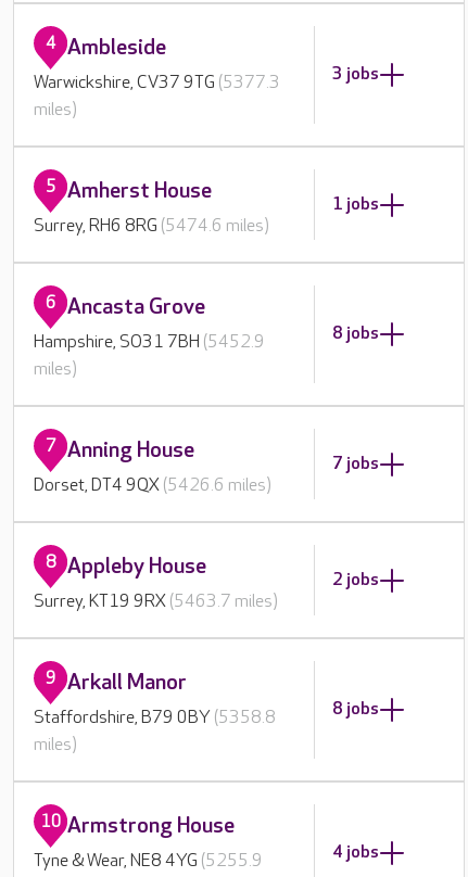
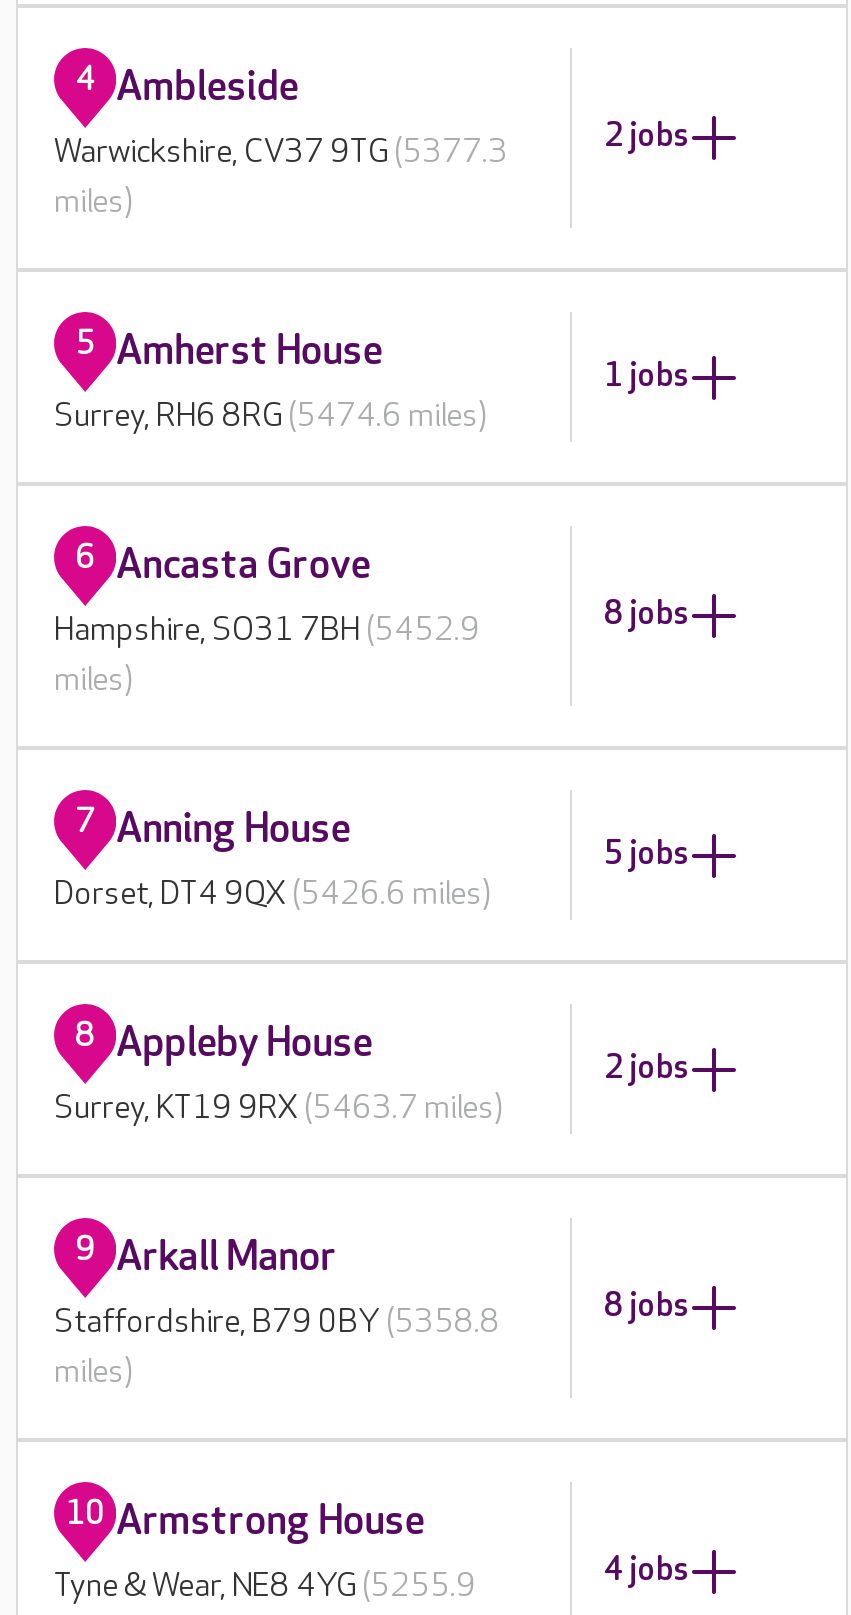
[332,64,379,85] 3 jobs -> [604,118,690,156] 2 jobs
[332,453,379,474] 7 jobs -> [604,835,690,873] 5 jobs

